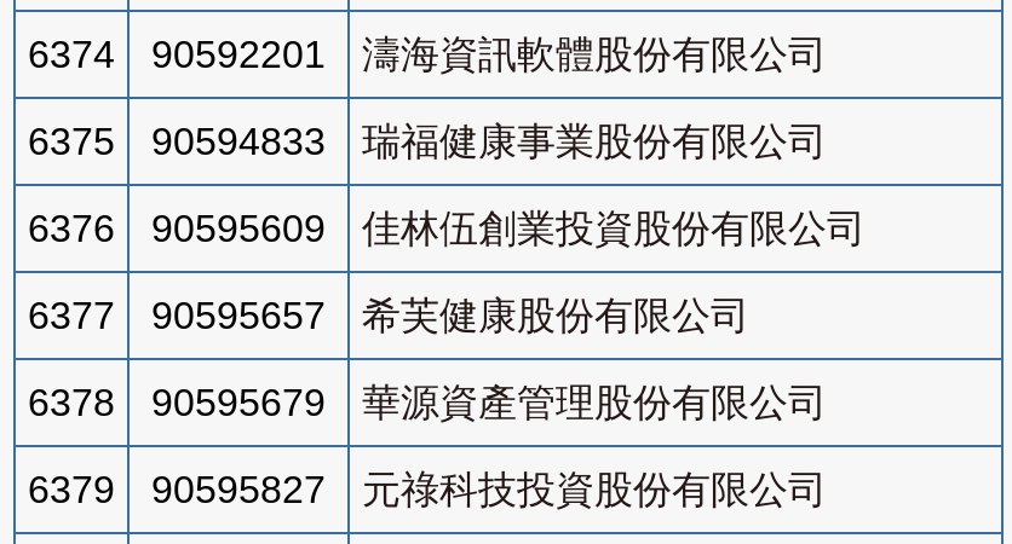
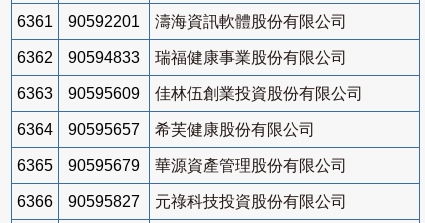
[28,34,827,75] 6374 90592201 濤海資訊軟體股份有限公司 -> [17,13,347,30] 6361 90592201 濤海資訊軟體股份有限公司
[28,121,827,162] 6375 90594833 瑞福健康事業股份有限公司 -> [17,49,347,66] 6362 90594833 瑞福健康事業股份有限公司
[28,208,866,249] 6376 90595609 佳林伍創業投資股份有限公司 -> [17,85,363,102] 6363 90595609 佳林伍創業投資股份有限公司
[28,295,749,336] 6377 90595657 希芙健康股份有限公司 -> [17,121,315,138] 6364 90595657 希芙健康股份有限公司
[28,382,827,423] 6378 90595679 華源資產管理股份有限公司 -> [17,157,347,174] 6365 90595679 華源資產管理股份有限公司
[28,469,827,510] 6379 90595827 元祿科技投資股份有限公司 -> [17,193,347,210] 6366 90595827 元祿科技投資股份有限公司

